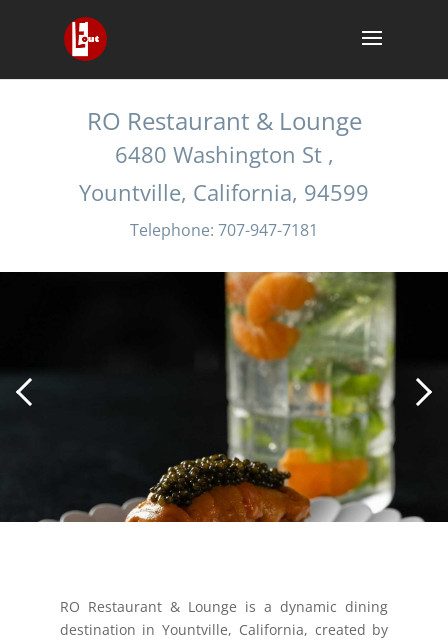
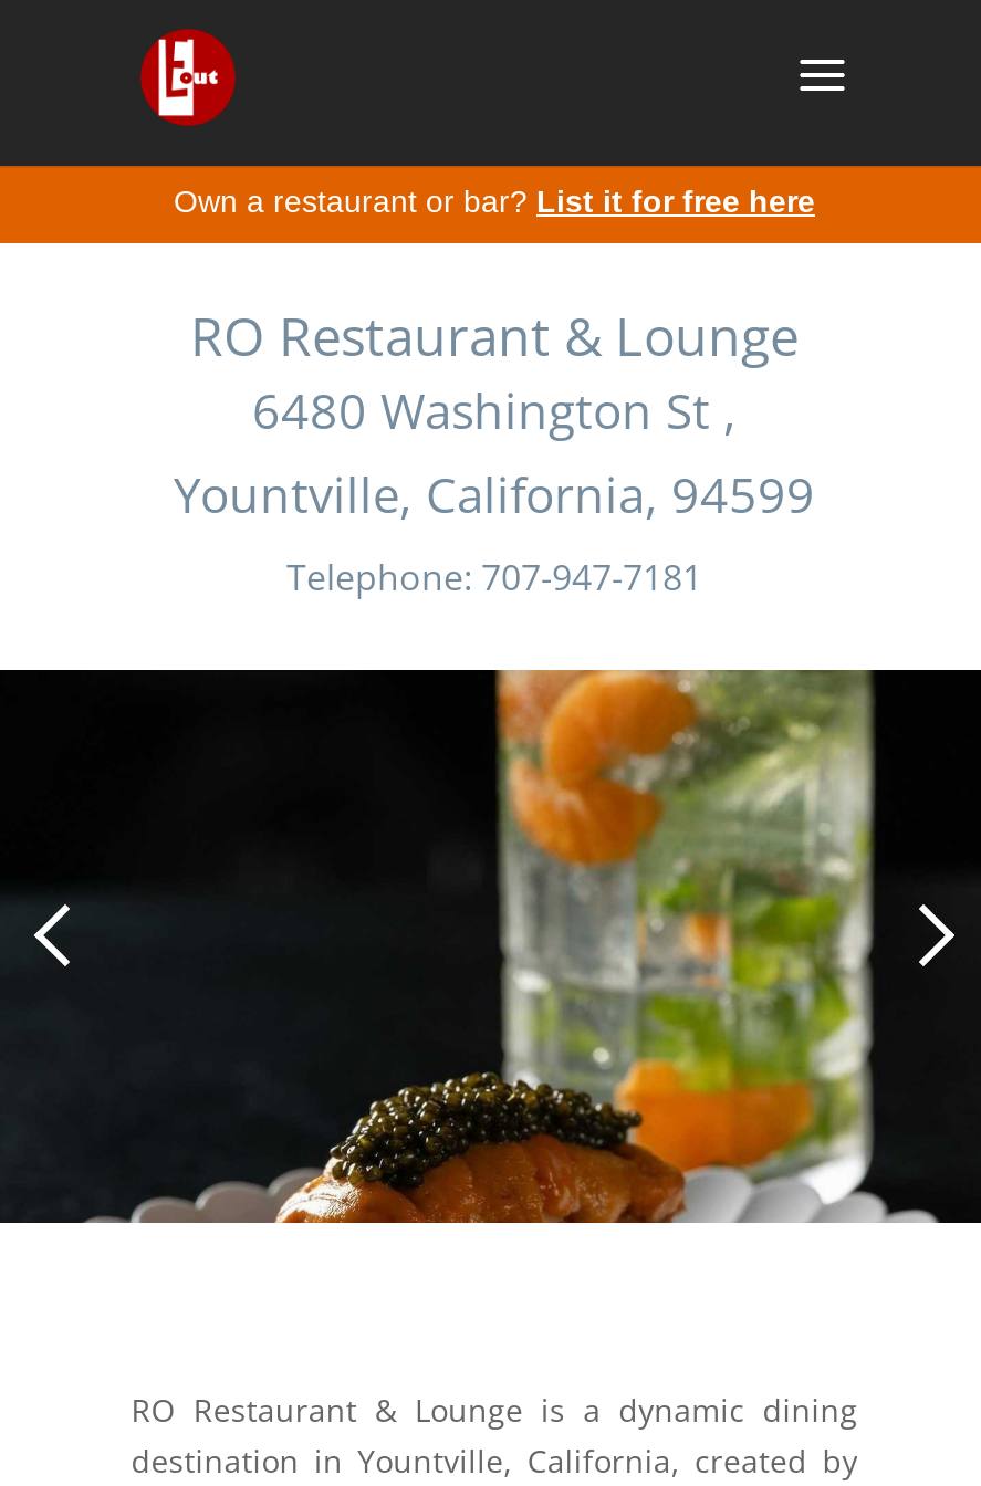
none -> [174,184,815,219] Own a restaurant or bar? List it for free here

